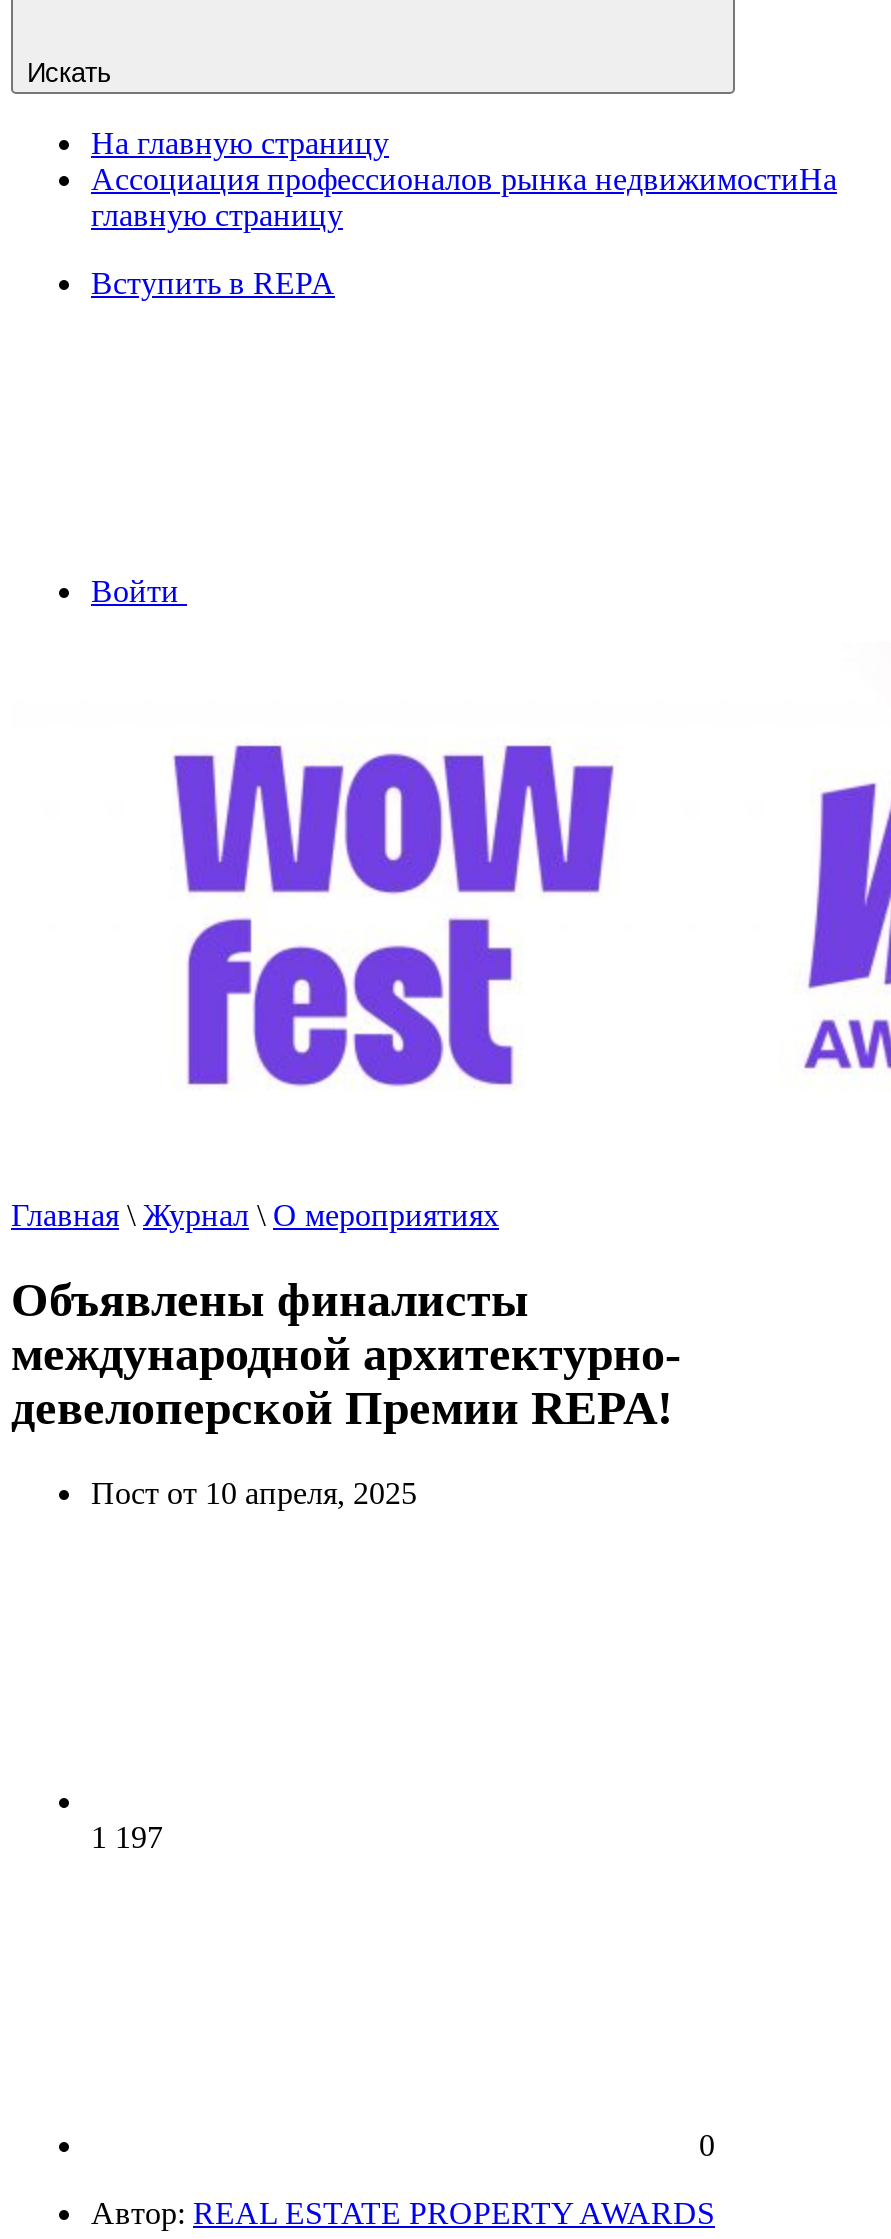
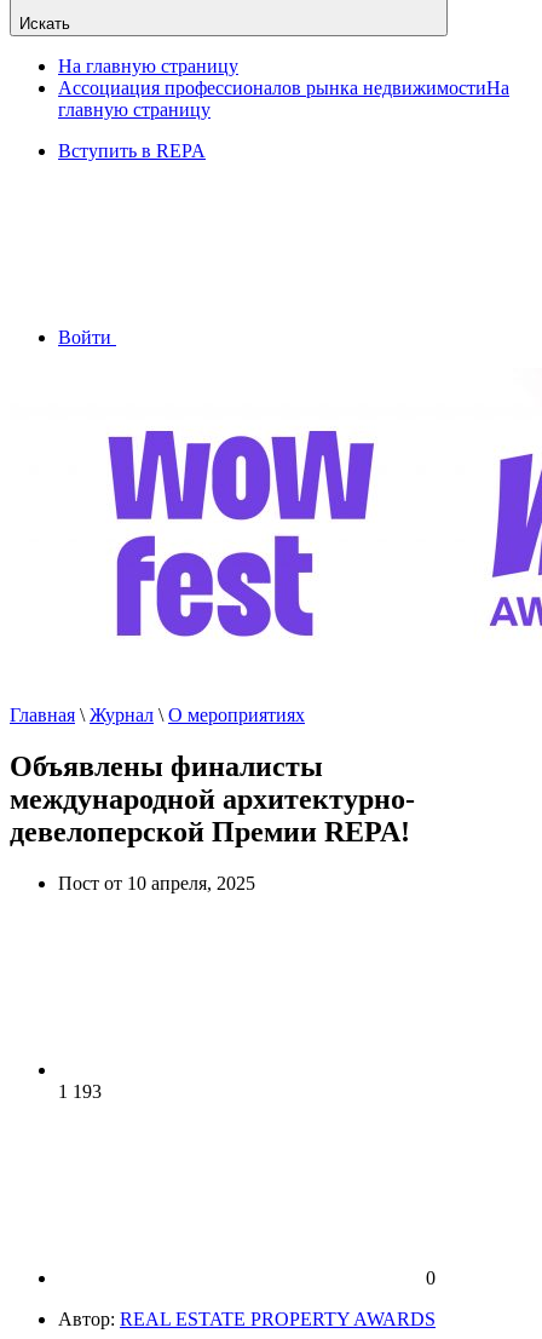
[91,1820,163,1854] 1 197 -> [58,1081,102,1101] 1 193

